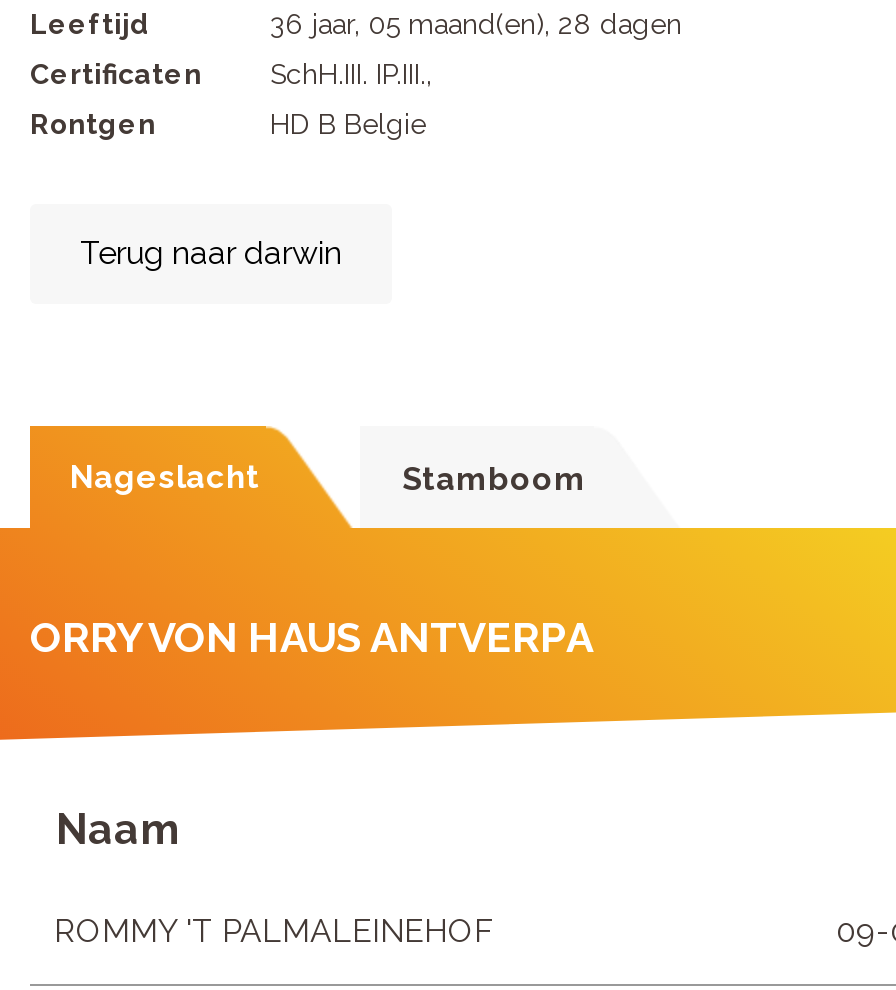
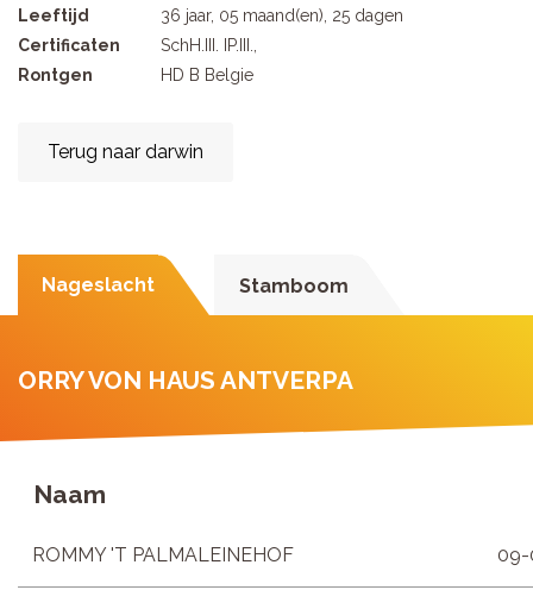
[270,9,682,41] 36 jaar, 05 maand(en), 28 dagen -> [161,6,403,25] 36 jaar, 05 maand(en), 25 dagen

